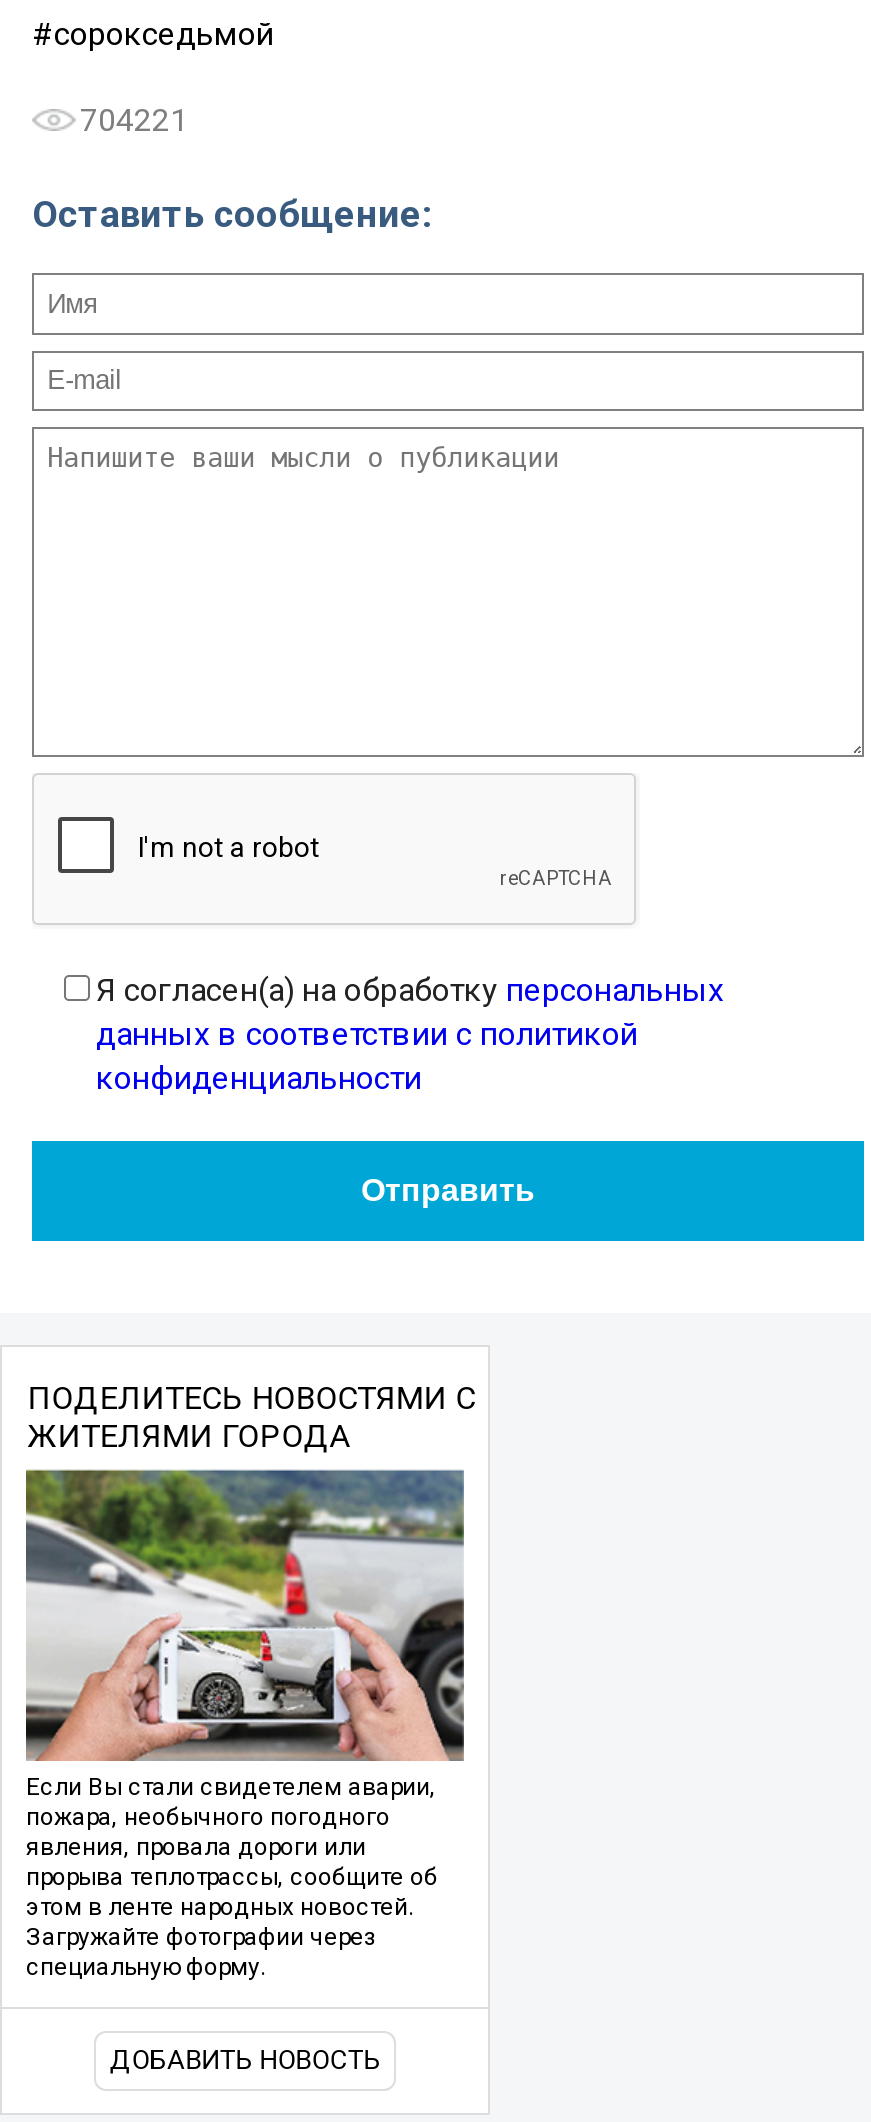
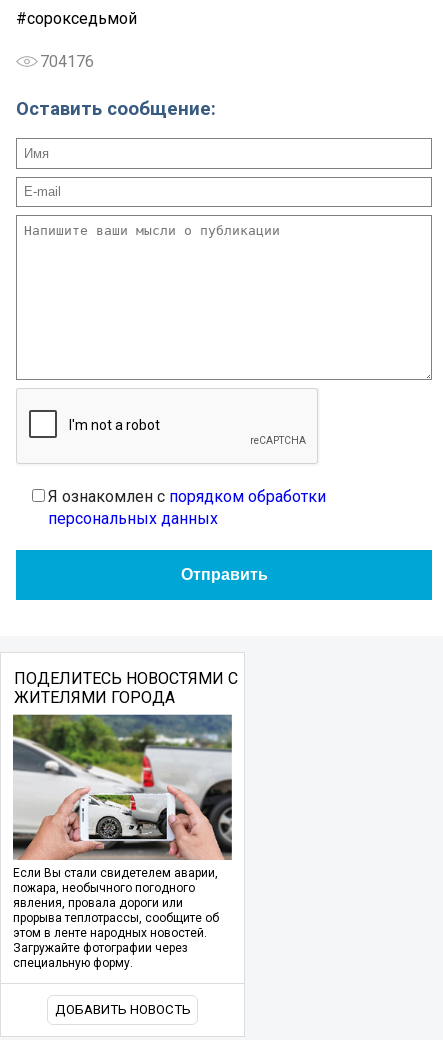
[80,101,188,139] 704221 -> [40,52,94,71] 704176
[96,971,724,1097] Я согласен(а) на обработку персональных | данных в соответствии с политикой | конфиденциальности -> [48,487,326,528] Я ознакомлен с порядком обработки | персональных данных

